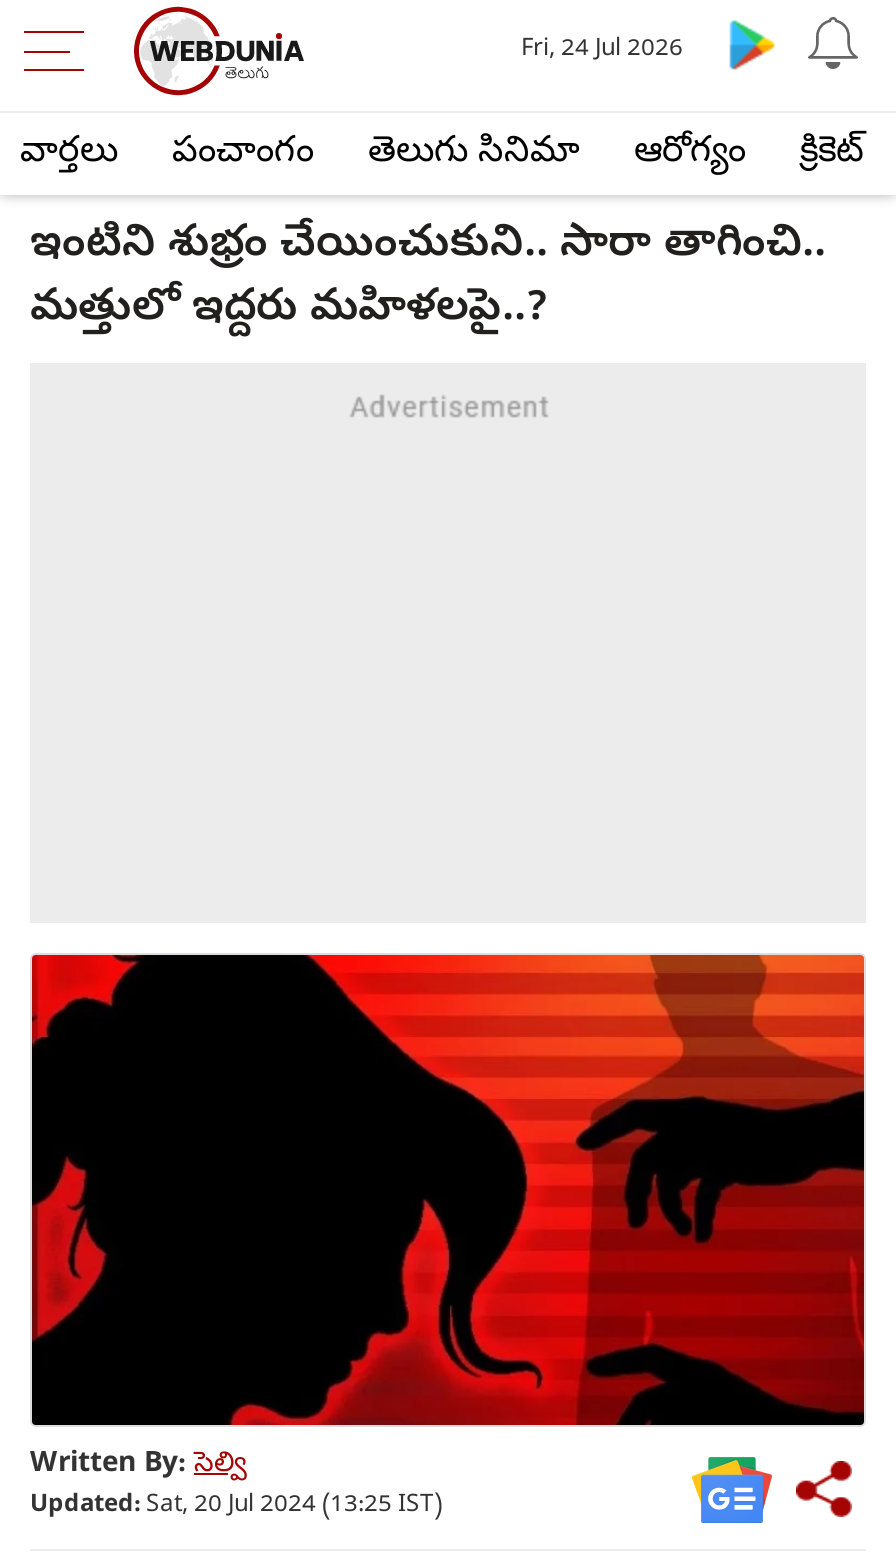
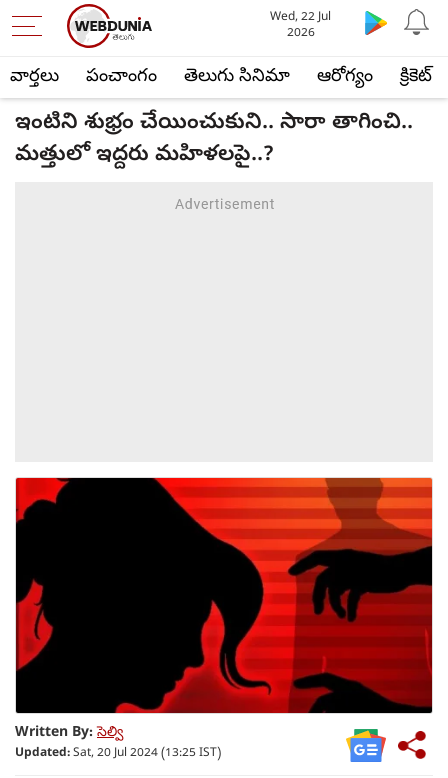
[521,35,683,67] Fri, 24 Jul 2026 -> [270,10,331,42] Wed, 22 Jul | 2026

